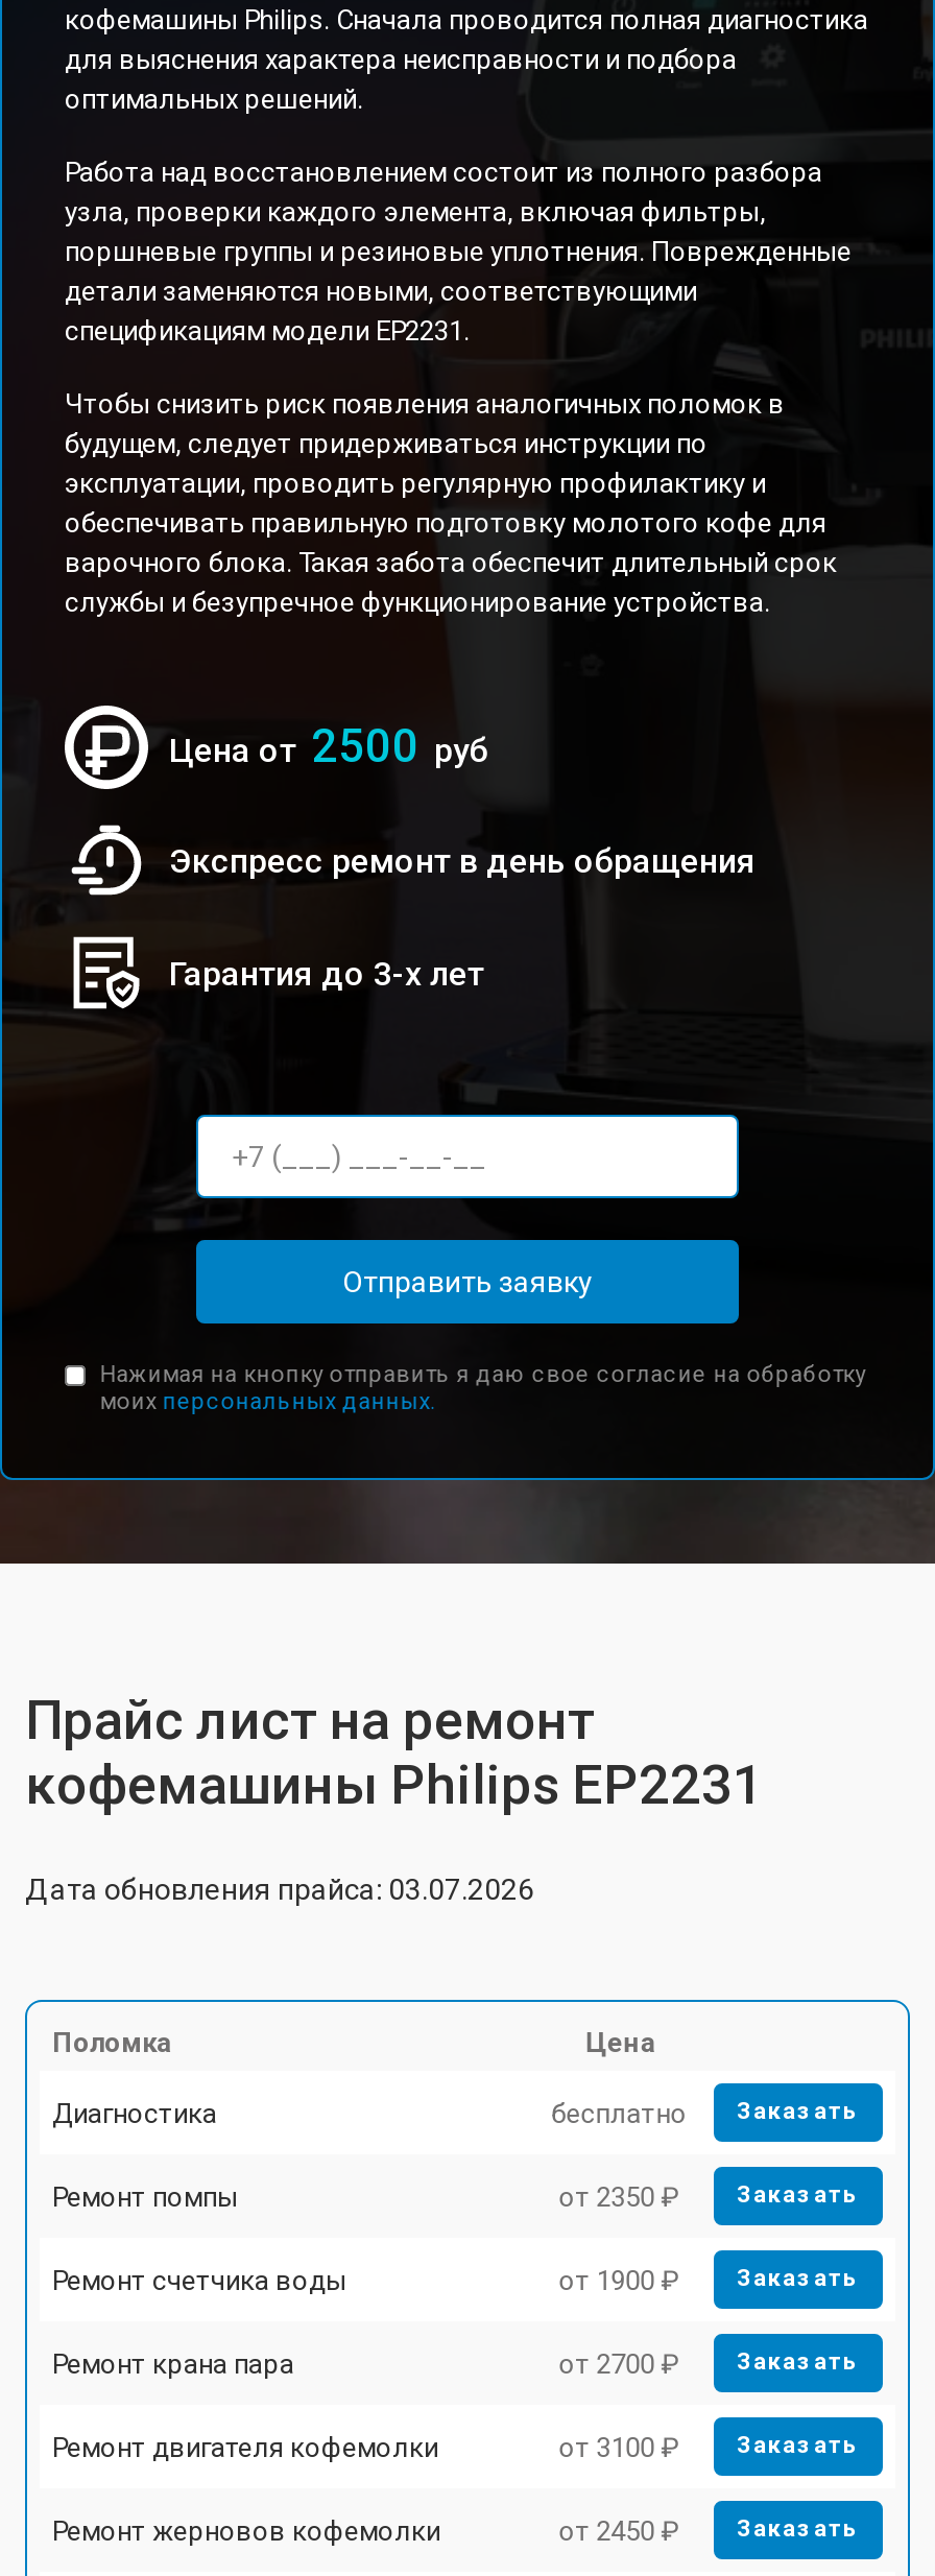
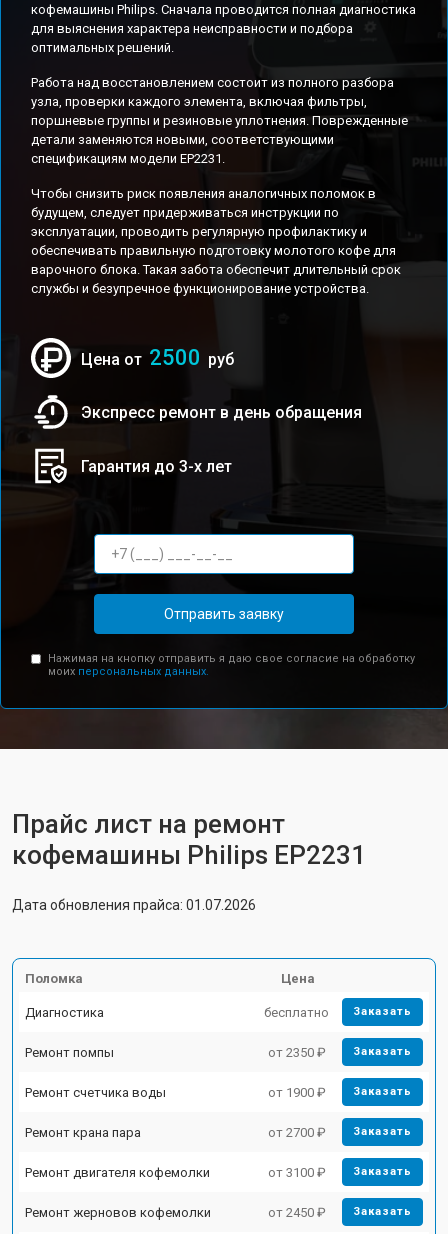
[25,1873,534,1906] Дата обновления прайса: 03.07.2026 -> [12,897,256,913] Дата обновления прайса: 01.07.2026

